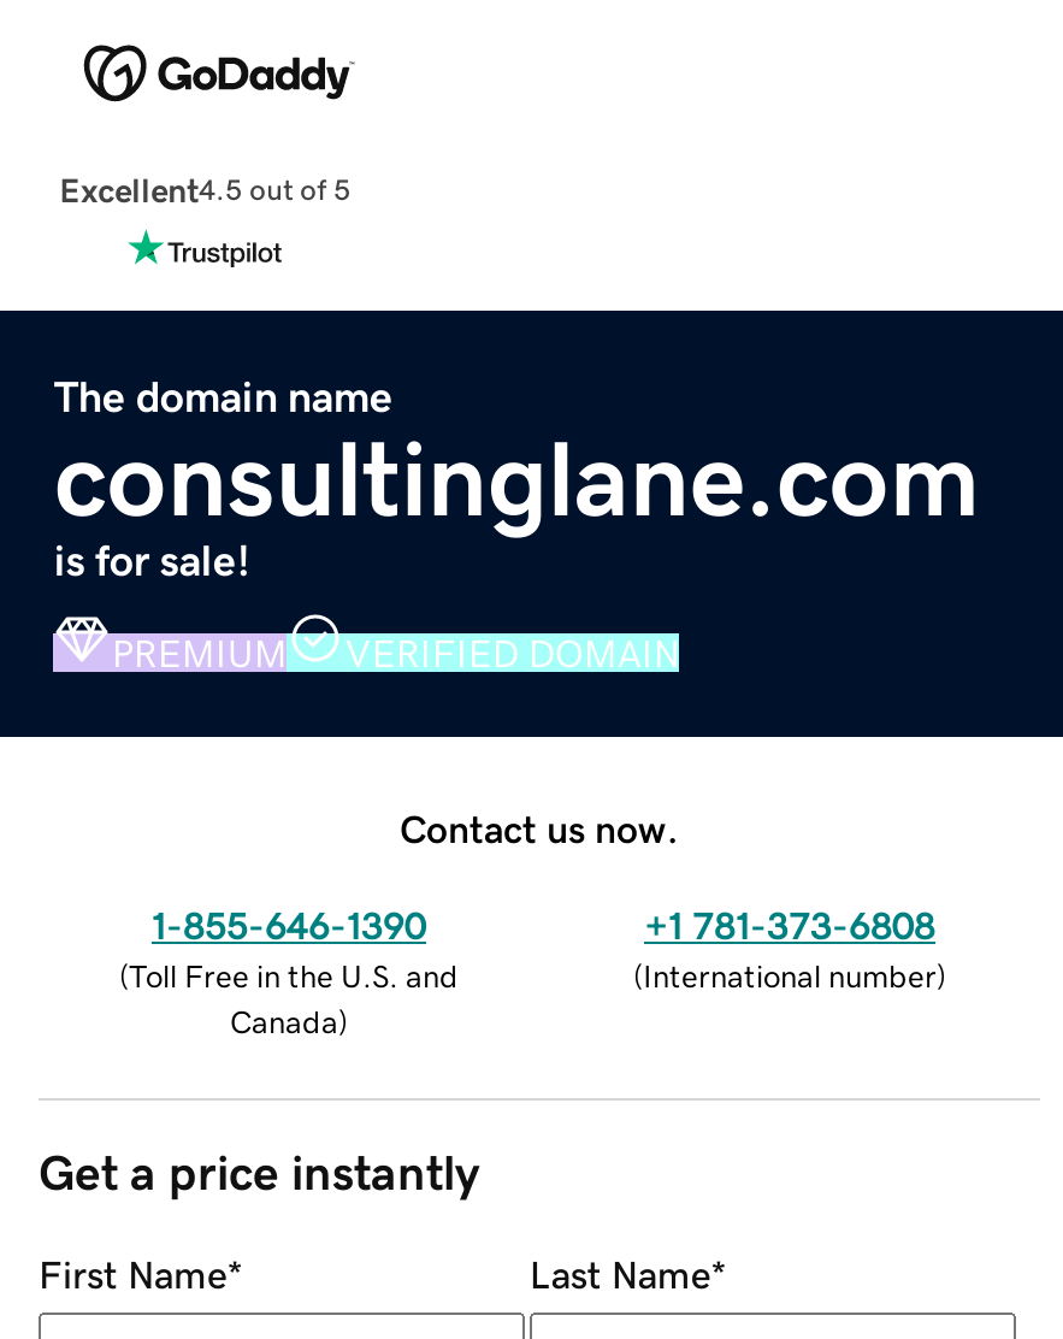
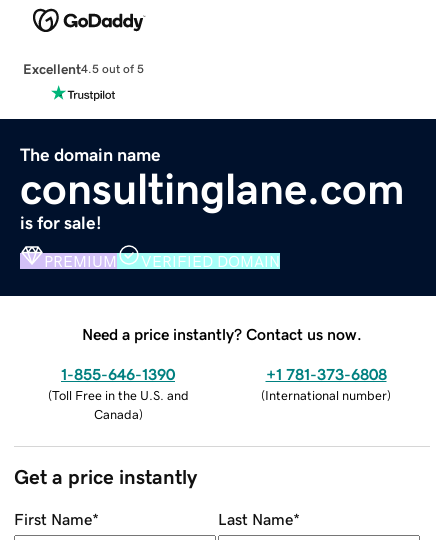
[400,808,679,847] Contact us now. -> [82,326,362,342] Need a price instantly? Contact us now.

